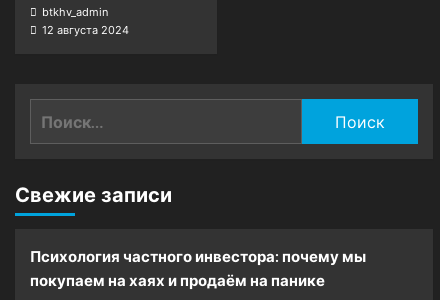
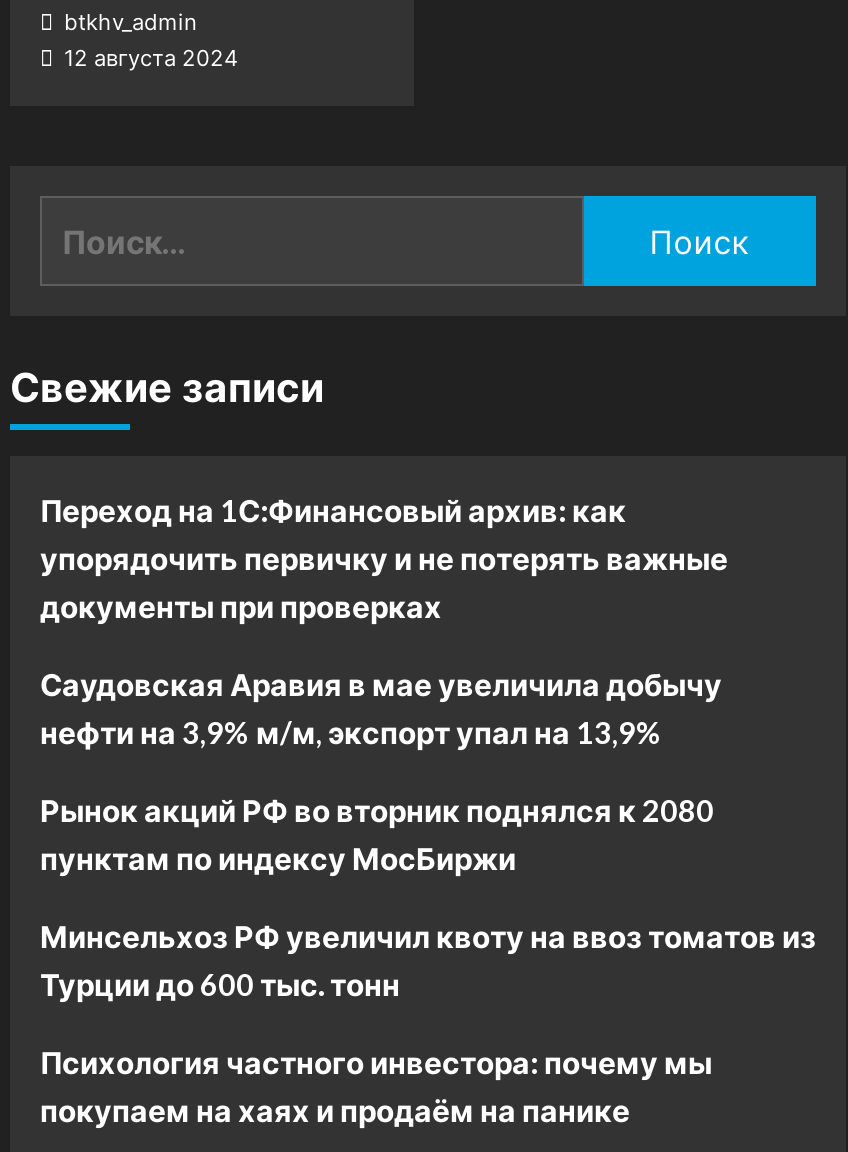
none -> [40,492,816,1002] Переход на 1С:Финансовый архив: как | упорядочить первичку и не потерять важные | документы при проверках | Саудовская Аравия в мае увеличила добычу | нефти на 3,9% м/м, экспорт упал на 13,9% | Рынок акций РФ во вторник поднялся к 2080 | пунктам по индексу МосБиржи | Минсельхоз РФ увеличил квоту на ввоз томатов из | Турции до 600 тыс. тонн

